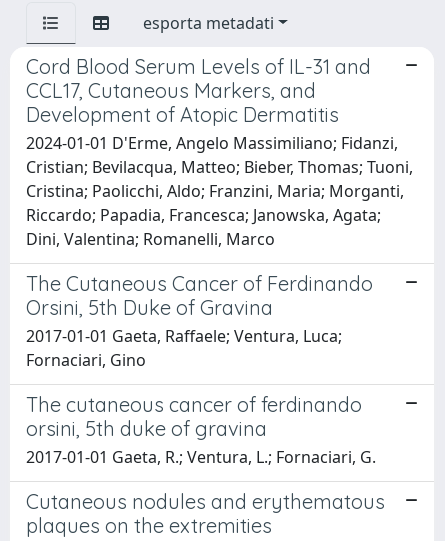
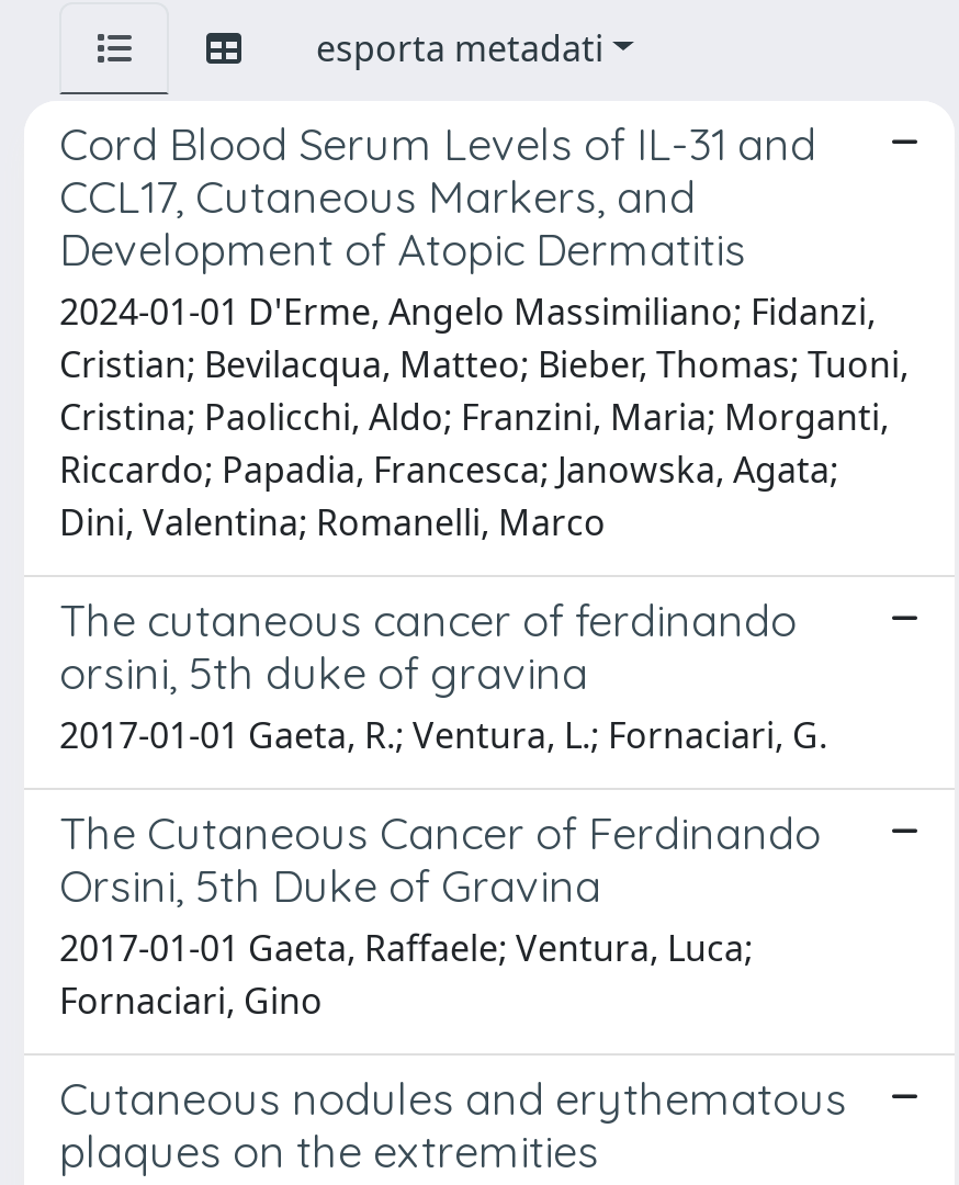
moved [26,271,373,371] -> [59,804,821,1024]: The Cutaneous Cancer of Ferdinando | Orsini, 5th Duke of Gravina | 2017-01-01 Gaeta, Raffaele; Ventura, Luca; | Fornaciari, Gino
moved [26,392,376,468] -> [59,592,827,758]: The cutaneous cancer of ferdinando | orsini, 5th duke of gravina | 2017-01-01 Gaeta, R.; Ventura, L.; Fornaciari, G.

